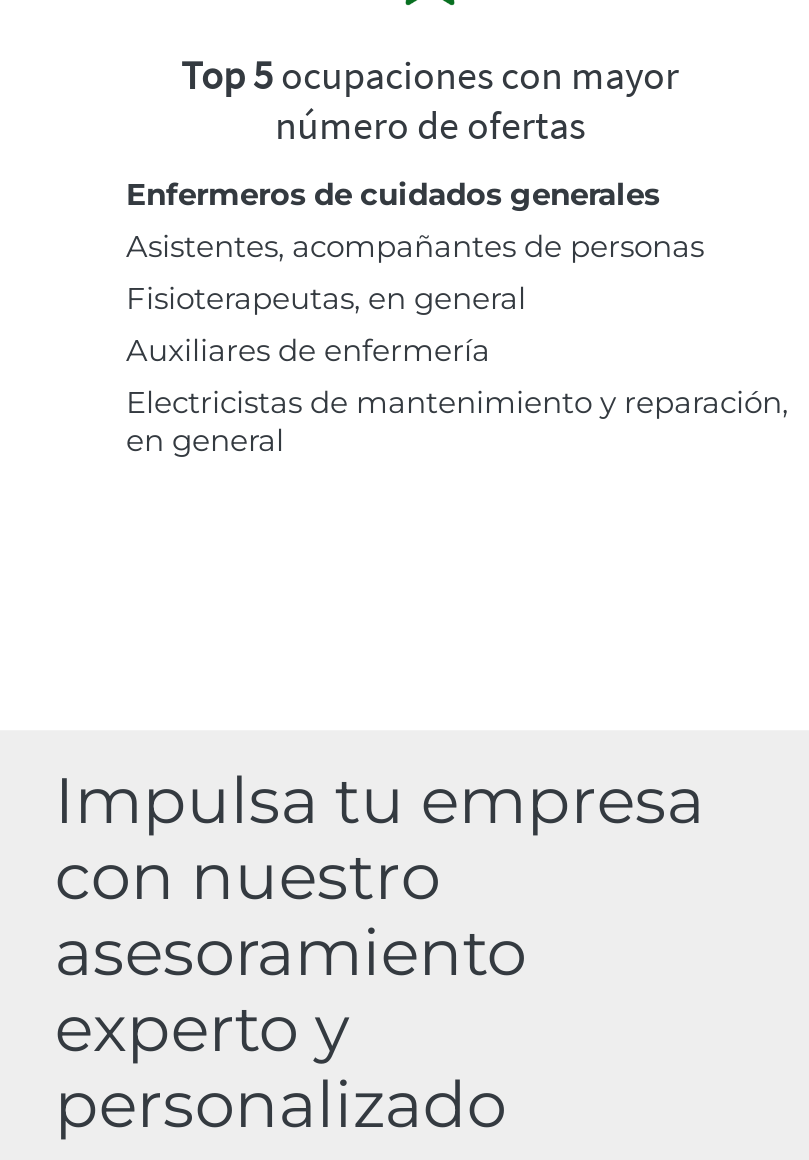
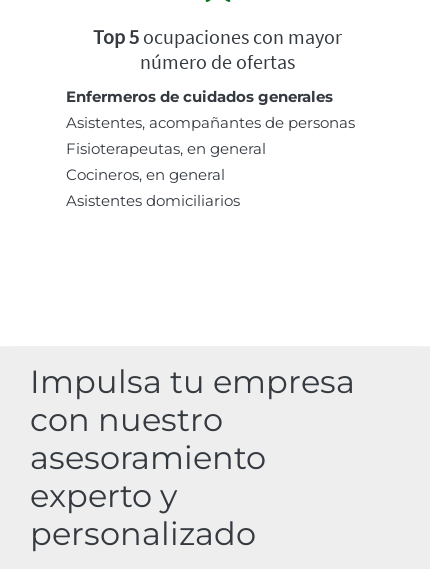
[126,330,788,458] Auxiliares de enfermería | Electricistas de mantenimiento y reparación, | en general -> [66,165,240,210] Cocineros, en general | Asistentes domiciliarios

